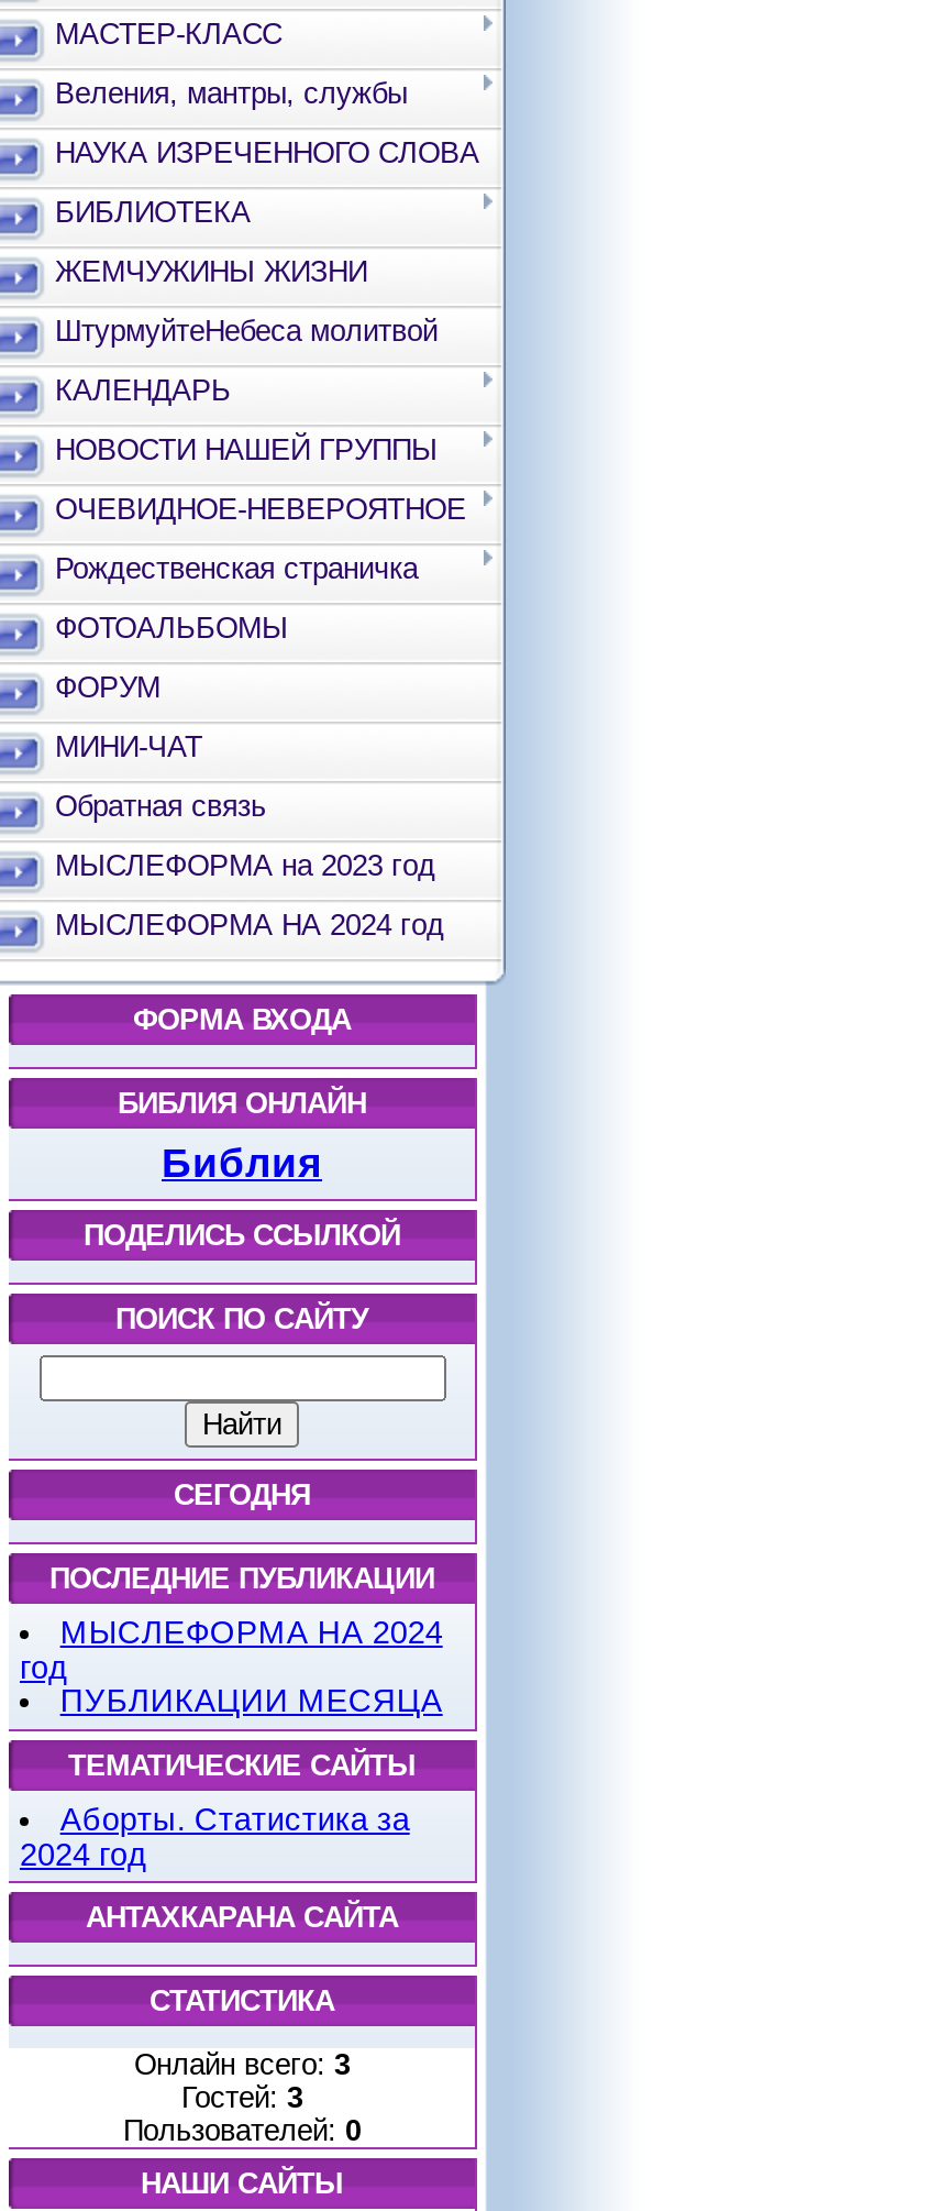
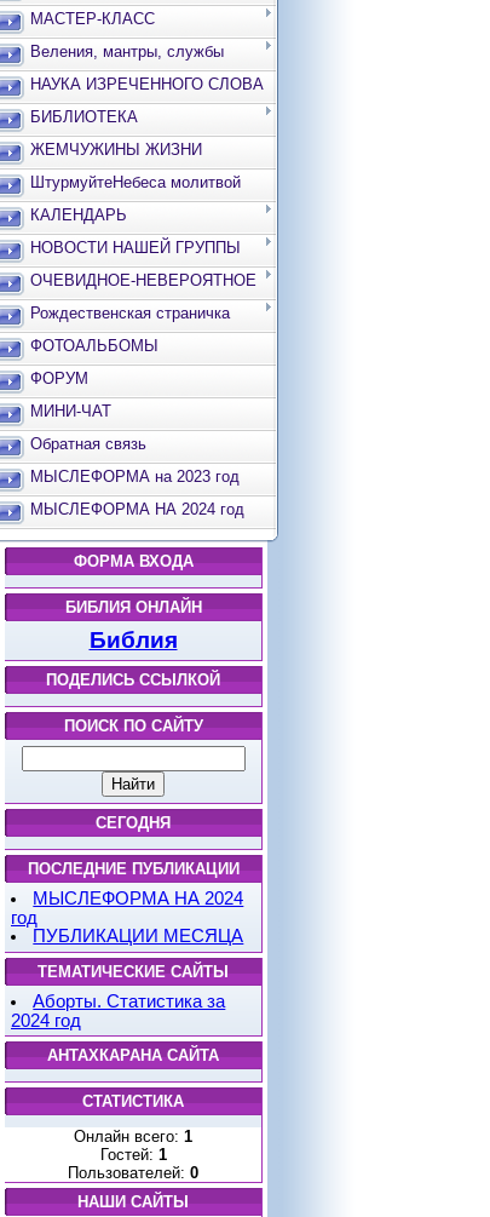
[134,2048,350,2081] Онлайн всего: 3 -> [74,1127,192,1146] Онлайн всего: 1
[181,2081,302,2114] Гостей: 3 -> [100,1146,166,1164] Гостей: 1

